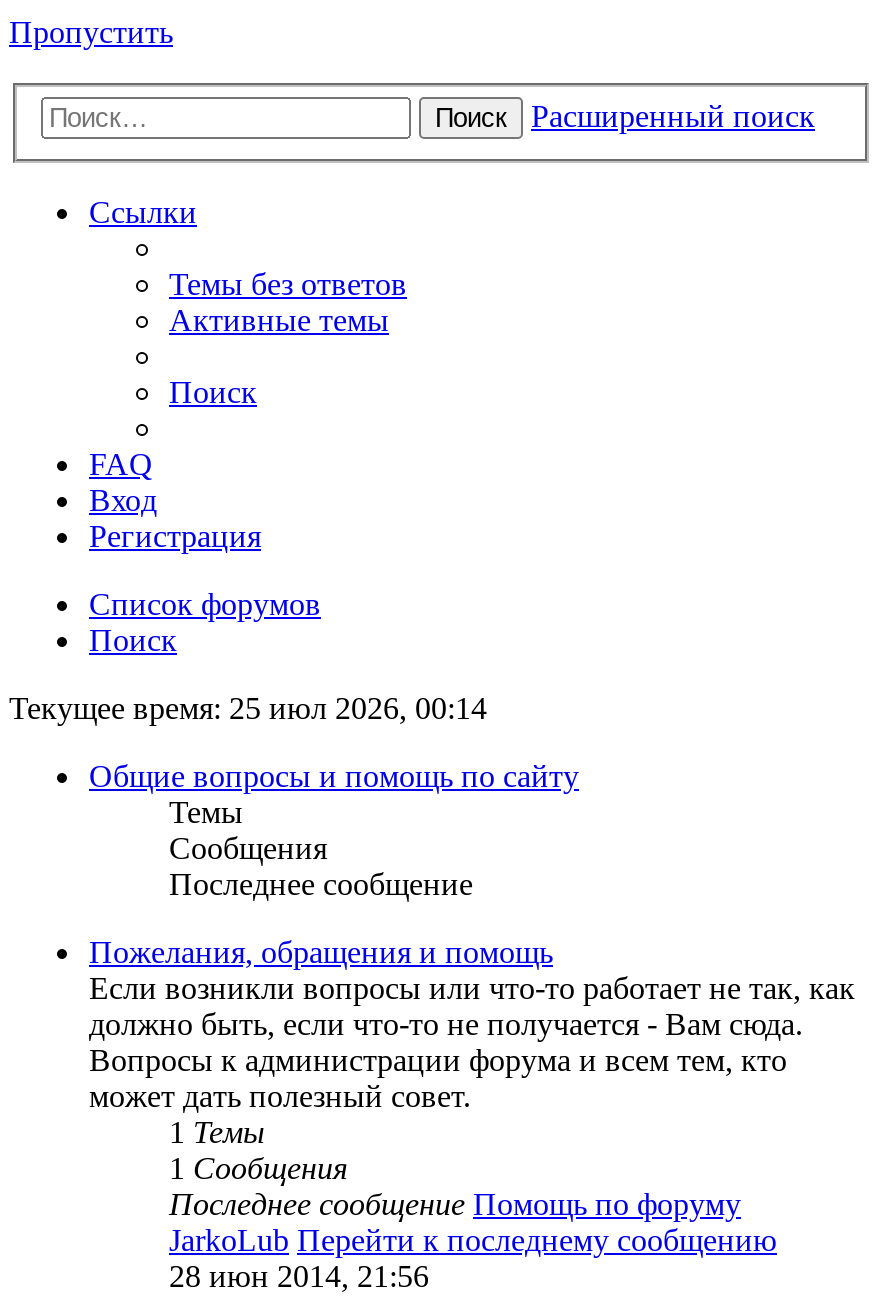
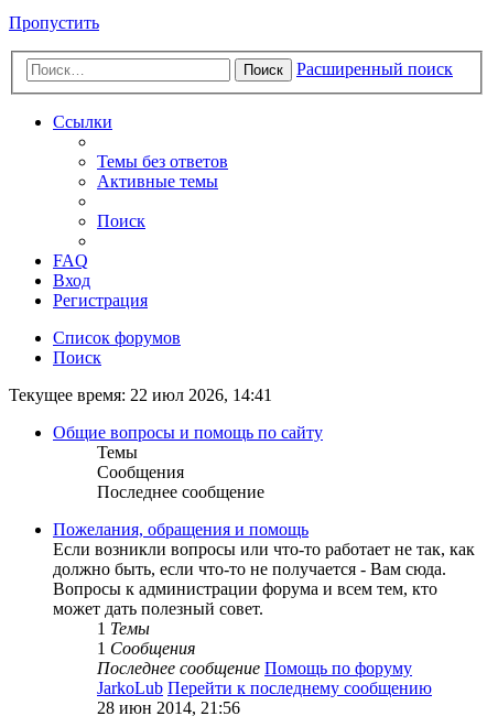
[9,692,487,726] Текущее время: 25 июл 2026, 00:14 -> [9,386,272,405] Текущее время: 22 июл 2026, 14:41

